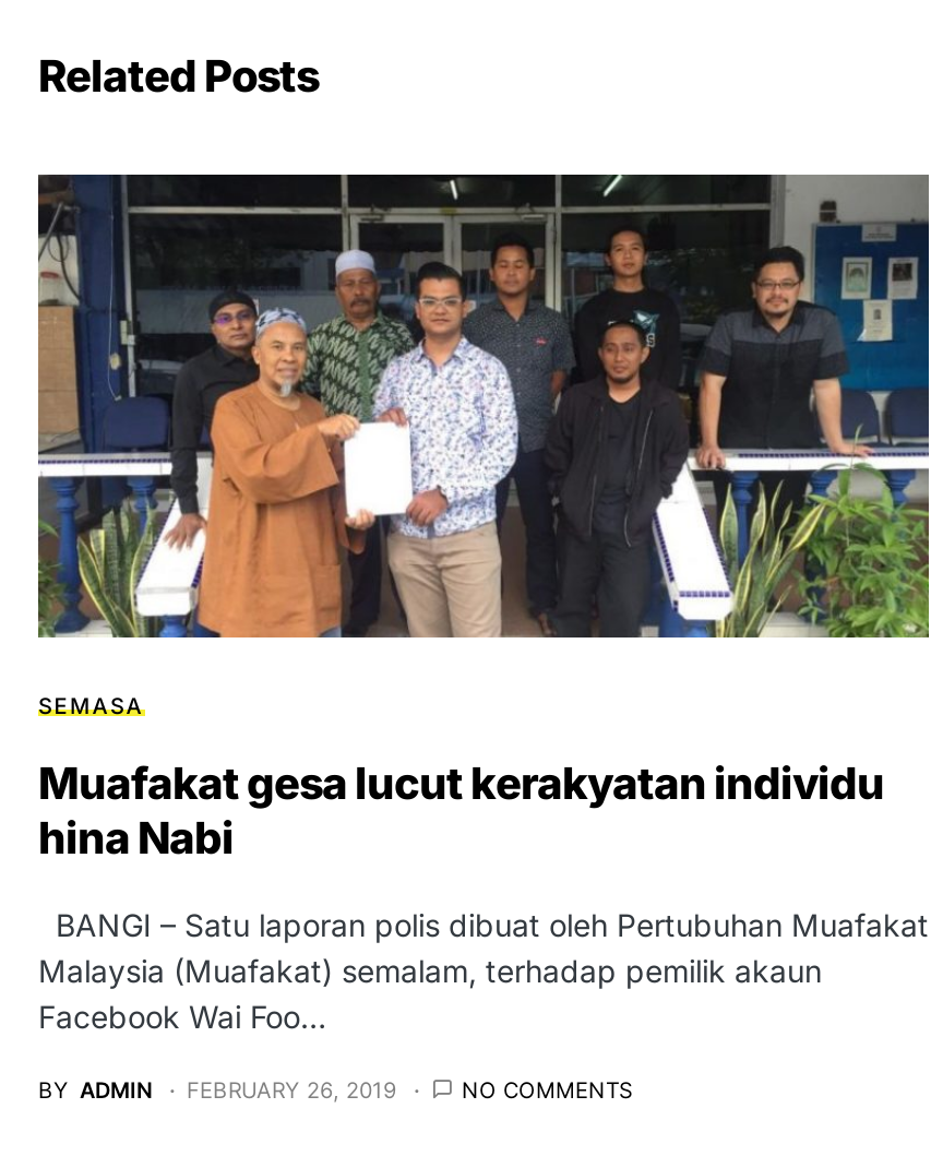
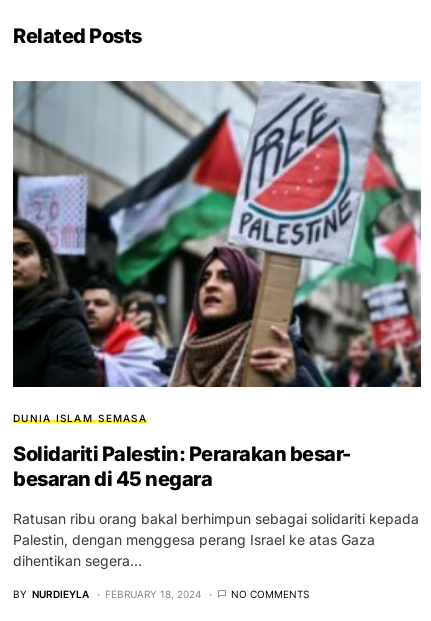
[36,172,931,718] [image] | SEMASA -> [12,80,422,424] [image] | DUNIA ISLAM SEMASA
[38,757,884,864] Muafakat gesa lucut kerakyatan individu | hina Nabi -> [13,442,350,491] Solidariti Palestin: Perarakan besar- | besaran di 45 negara
[38,906,929,1034] BANGI – Satu laporan polis dibuat oleh Pertubuhan Muafakat | Malaysia (Muafakat) semalam, terhadap pemilik akaun | Facebook Wai Foo… -> [13,510,419,569] Ratusan ribu orang bakal berhimpun sebagai solidariti kepada | Palestin, dengan menggesa perang Israel ke atas Gaza | dihentikan segera…
[38,1076,396,1102] BY ADMIN | FEBRUARY 26, 2019 -> [13,588,201,600] BY NURDIEYLA | FEBRUARY 18, 2024

